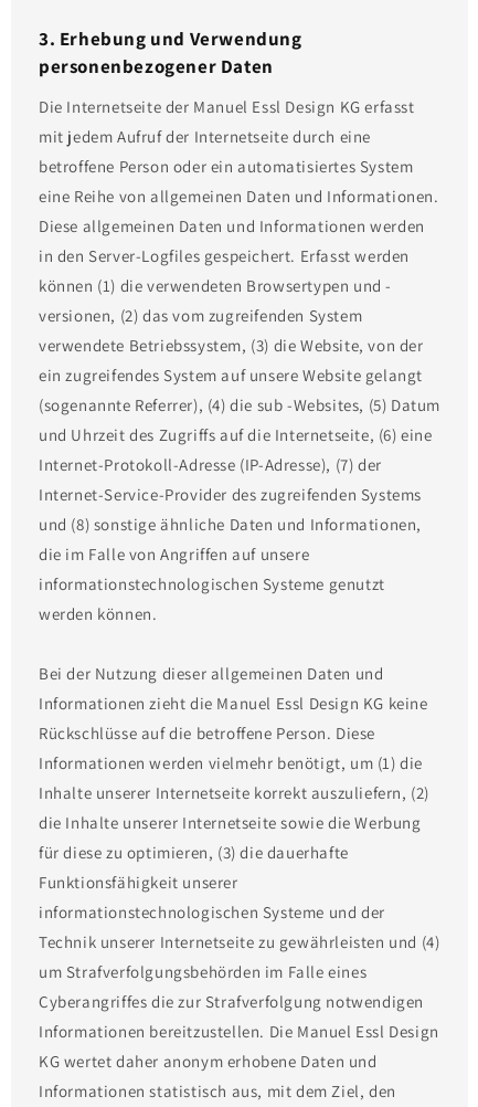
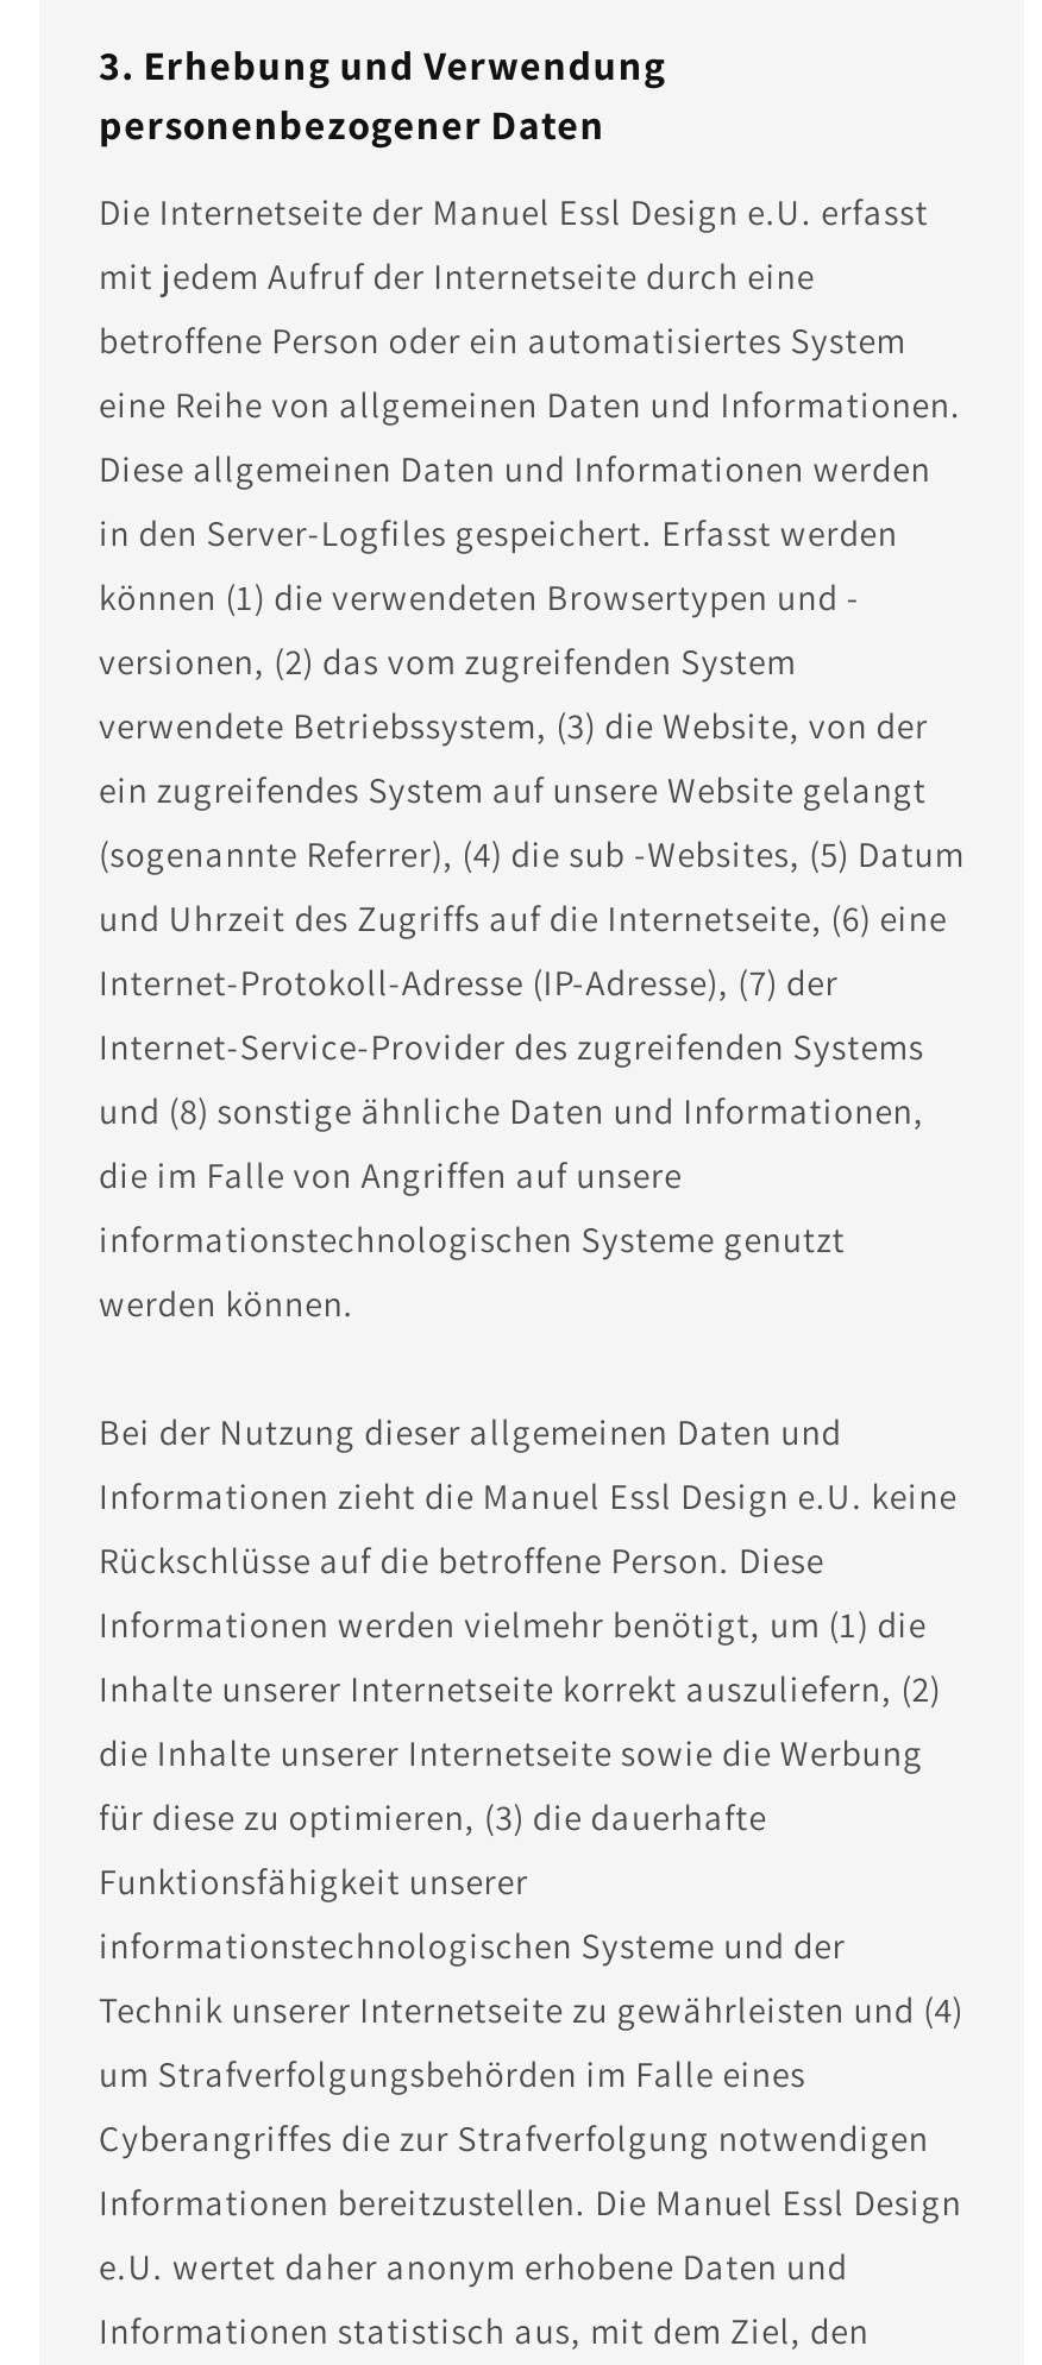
[39,96,415,117] Die Internetseite der Manuel Essl Design KG erfasst -> [99,190,929,235] Die Internetseite der Manuel Essl Design e.U. erfasst
[39,693,428,714] Informationen zieht die Manuel Essl Design KG keine -> [99,1474,957,1519] Informationen zieht die Manuel Essl Design e.U. keine
[39,1051,377,1072] KG wertet daher anonym erhobene Daten und -> [99,2244,848,2290] e.U. wertet daher anonym erhobene Daten und

